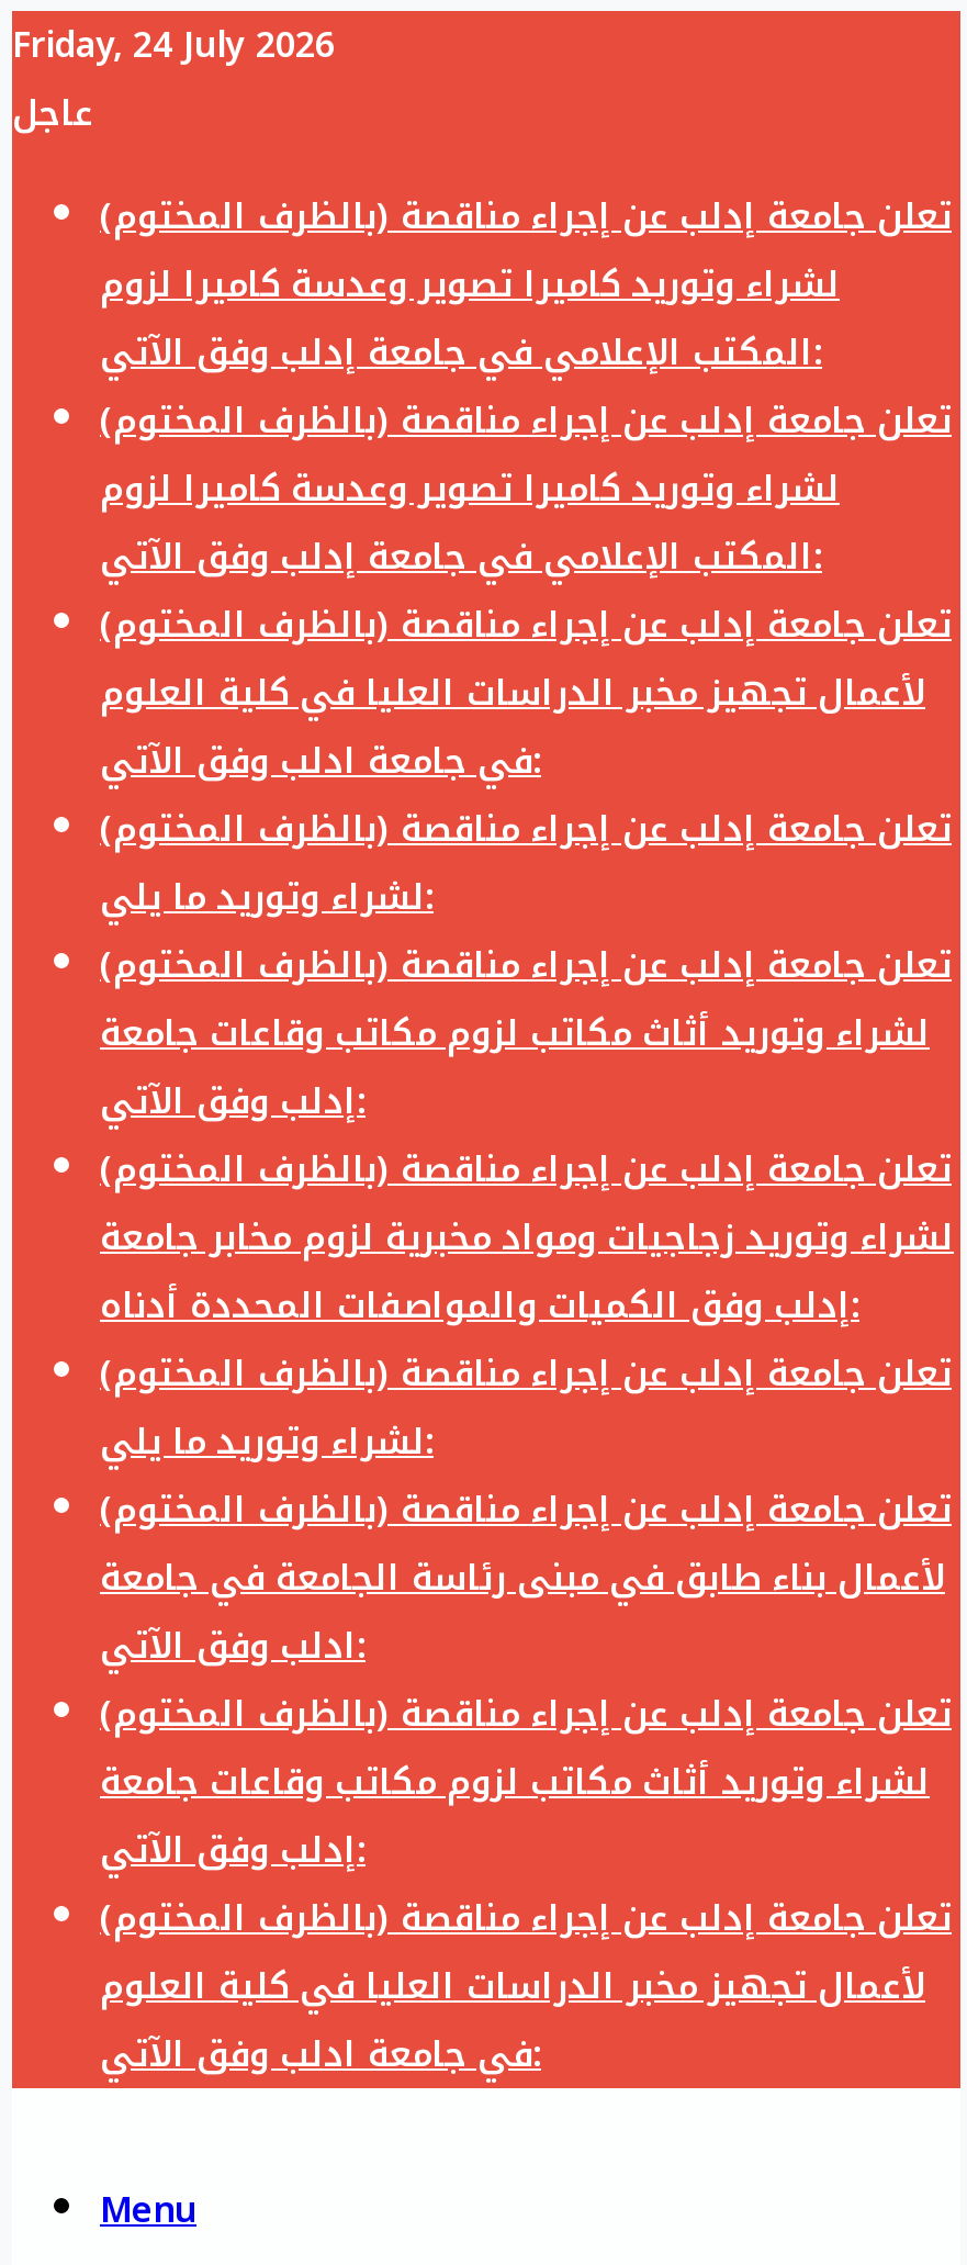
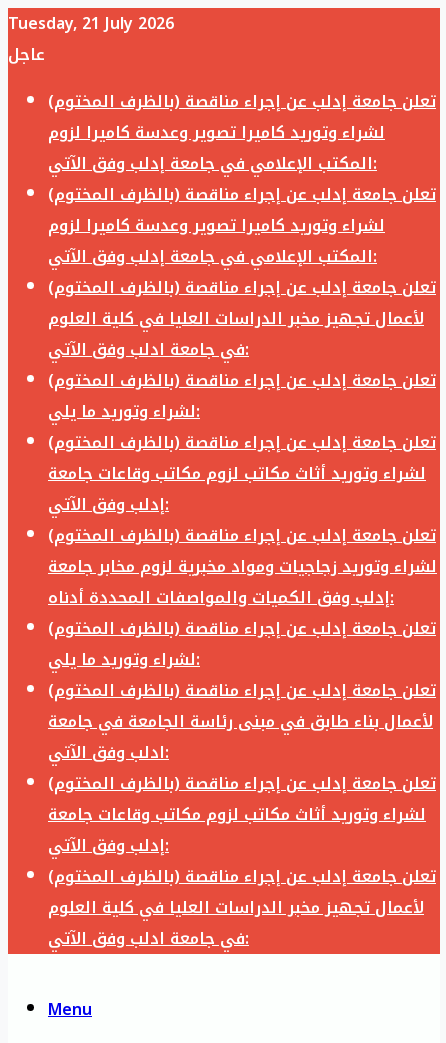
[12,11,335,79] Friday, 24 July 2026 -> [8,8,174,39] Tuesday, 21 July 2026

